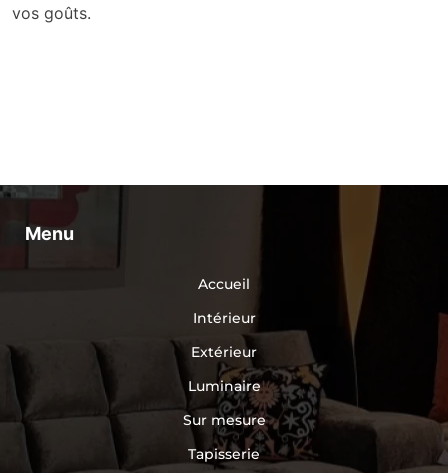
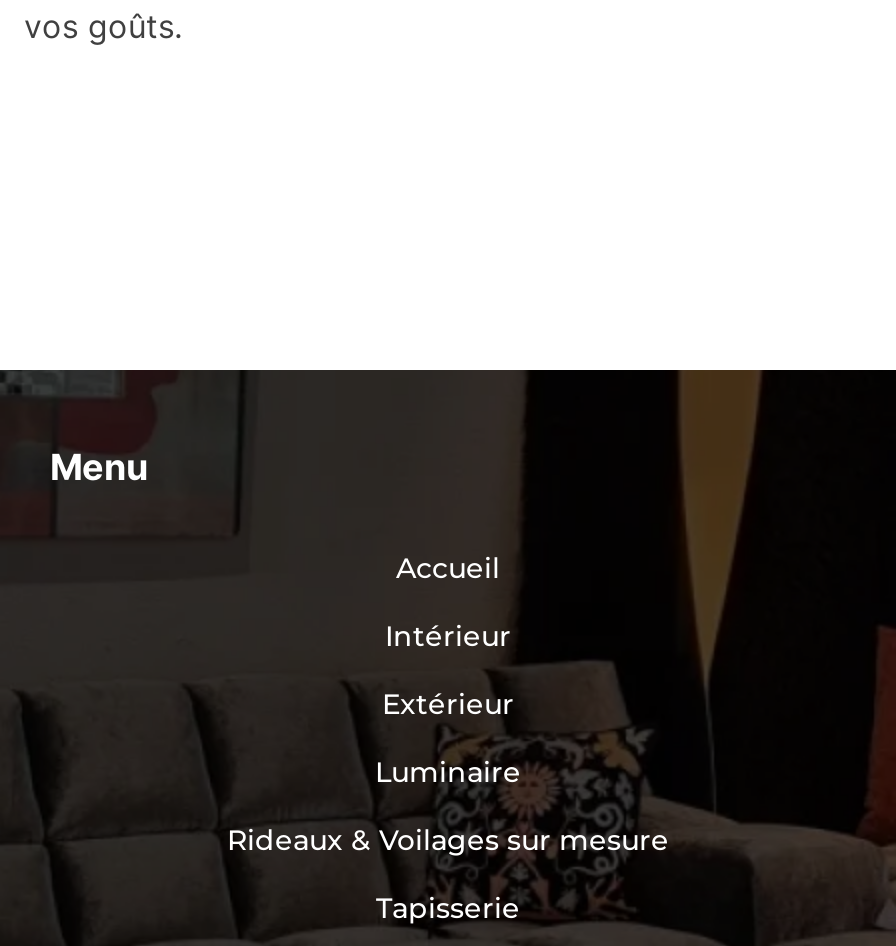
[182,411,265,429] Sur mesure -> [227,822,669,858] Rideaux & Voilages sur mesure

